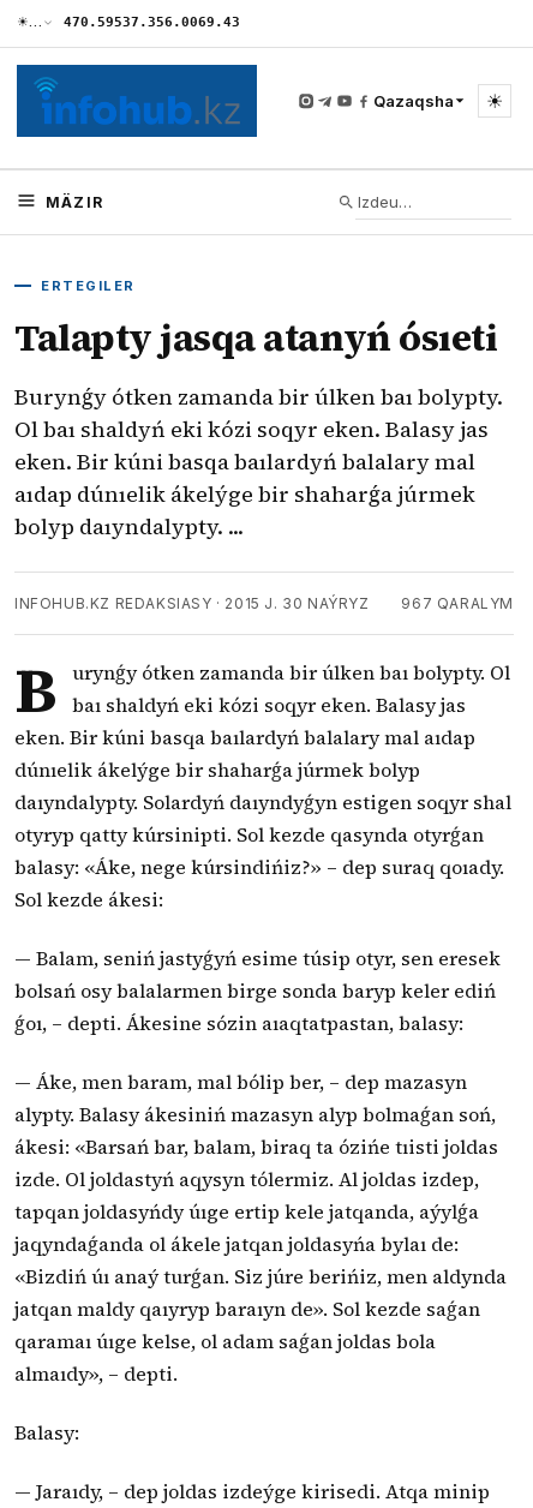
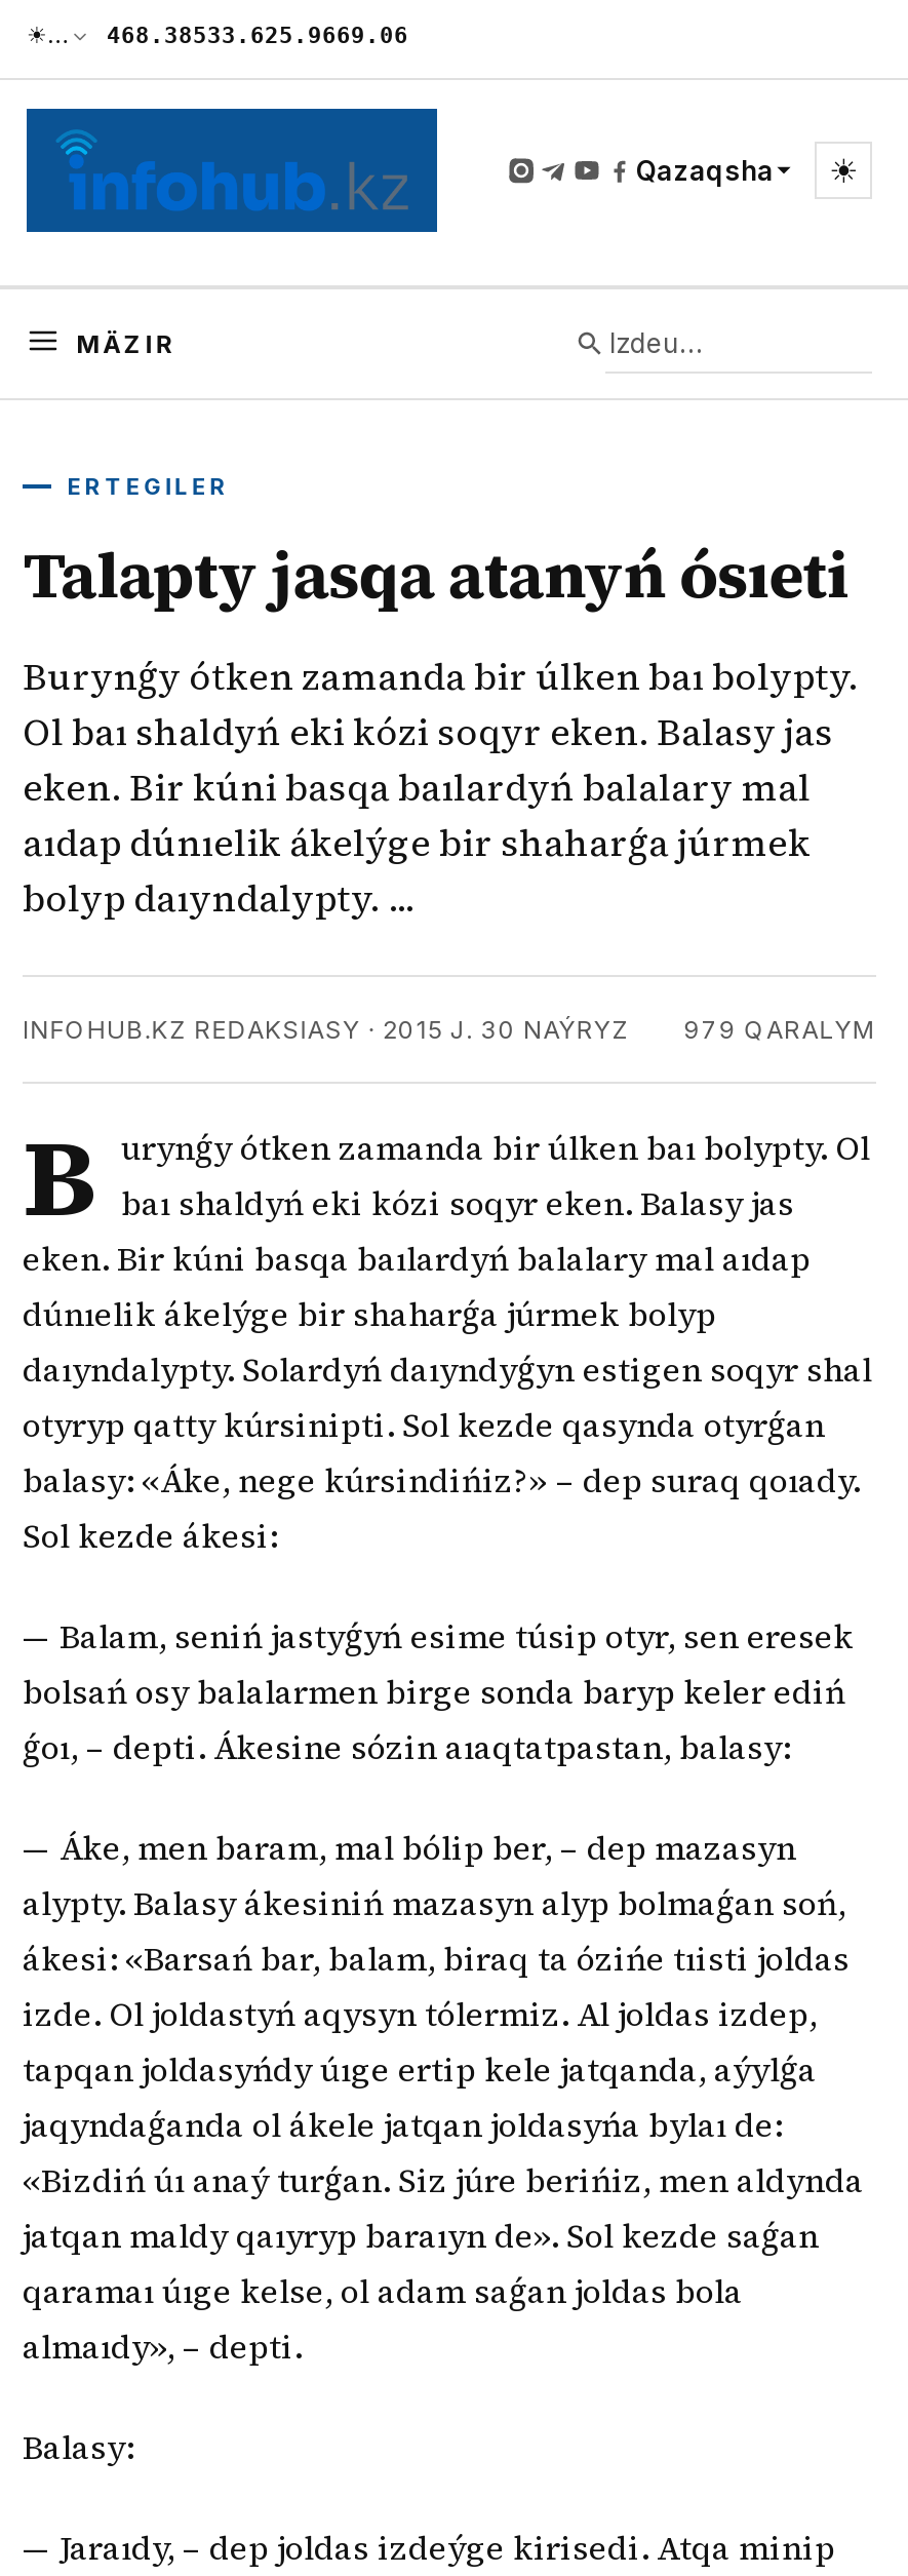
[64,14,240,30] 470.59537.356.0069.43 -> [107,23,408,49] 468.38533.625.9669.06
[14,594,514,612] INFOHUB.KZ REDAKSIASY · 2015 J. 30 NAÝRYZ 967 QARALYM -> [23,1014,876,1045] INFOHUB.KZ REDAKSIASY · 2015 J. 30 NAÝRYZ 979 QARALYM

